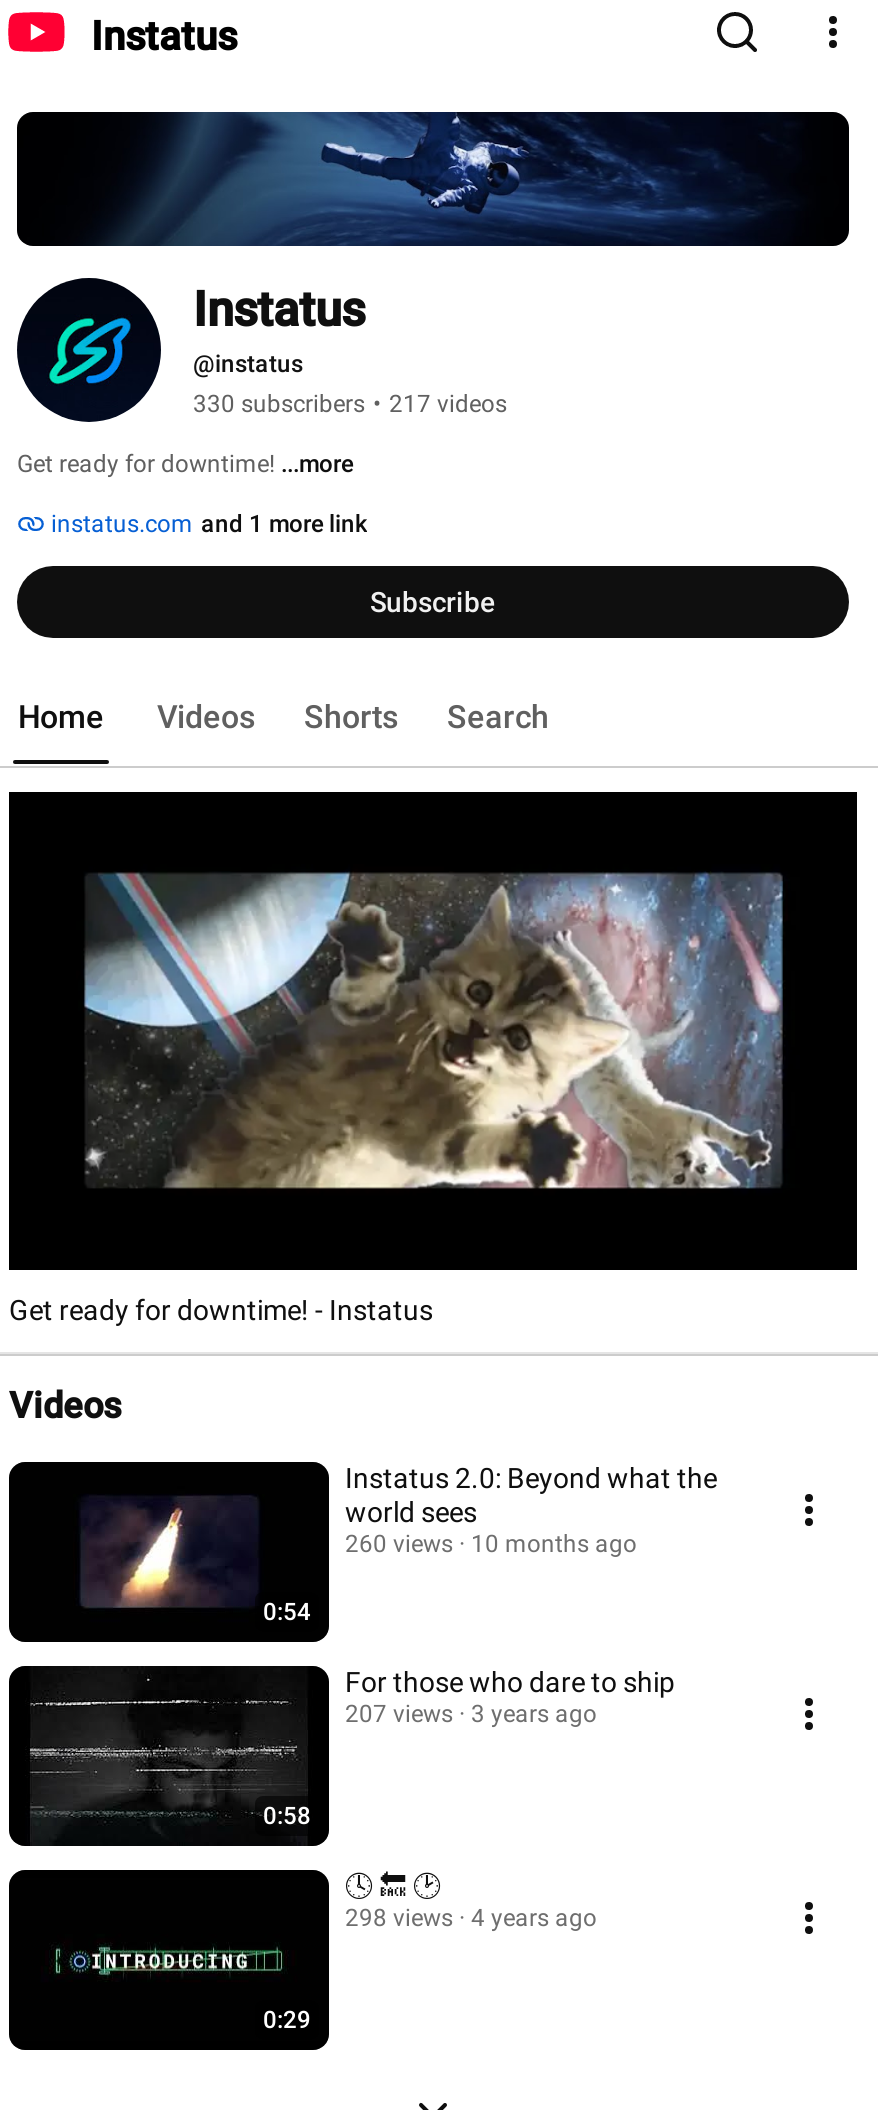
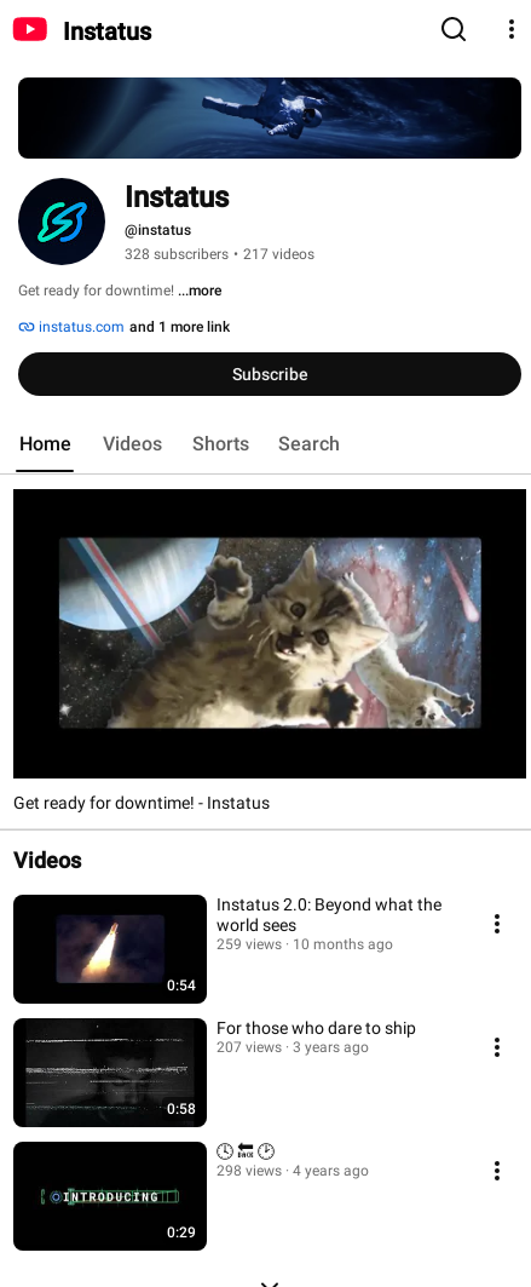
[193,390,507,418] 330 subscribers • 217 videos -> [125,246,314,263] 328 subscribers • 217 videos
[345,1529,637,1557] 260 views 10 months ago -> [217,935,393,952] 259 views 10 months ago

